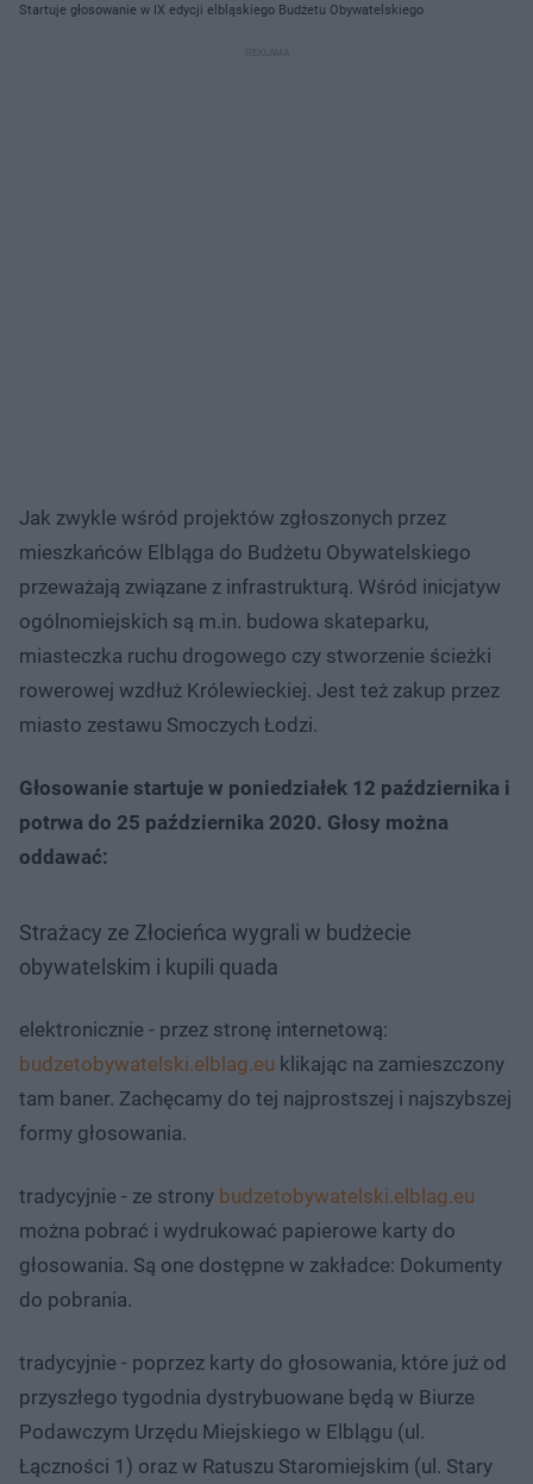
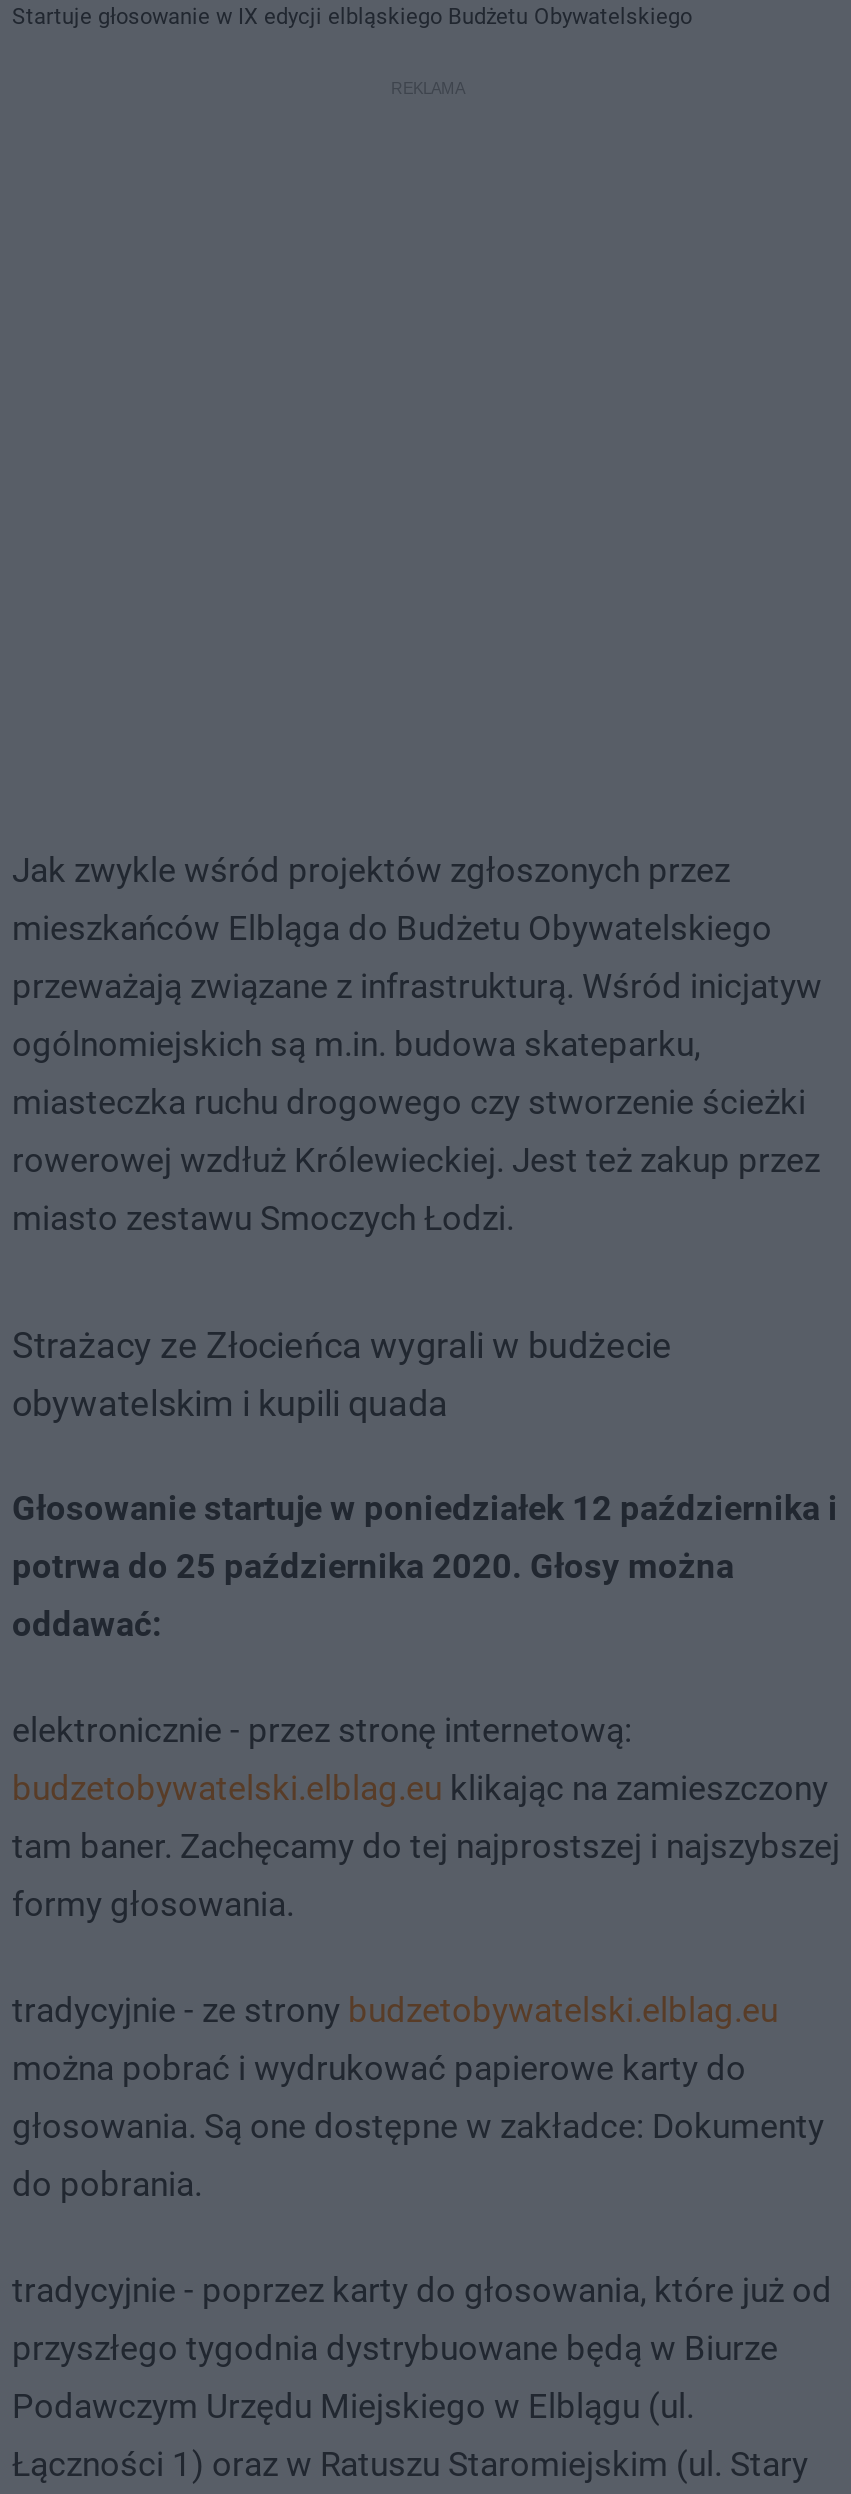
moved [19,776,510,869] -> [12,1488,838,1644]: Głosowanie startuje w poniedziałek 12 października i | potrwa do 25 października 2020. Głosy można | oddawać:
moved [19,920,412,979] -> [12,1324,672,1424]: Strażacy ze Złocieńca wygrali w budżecie | obywatelskim i kupili quada

